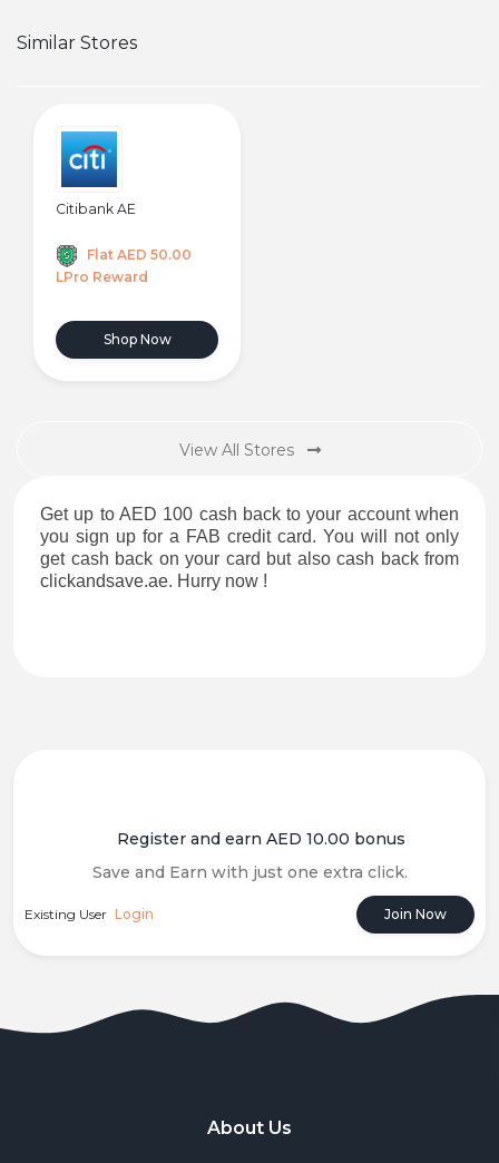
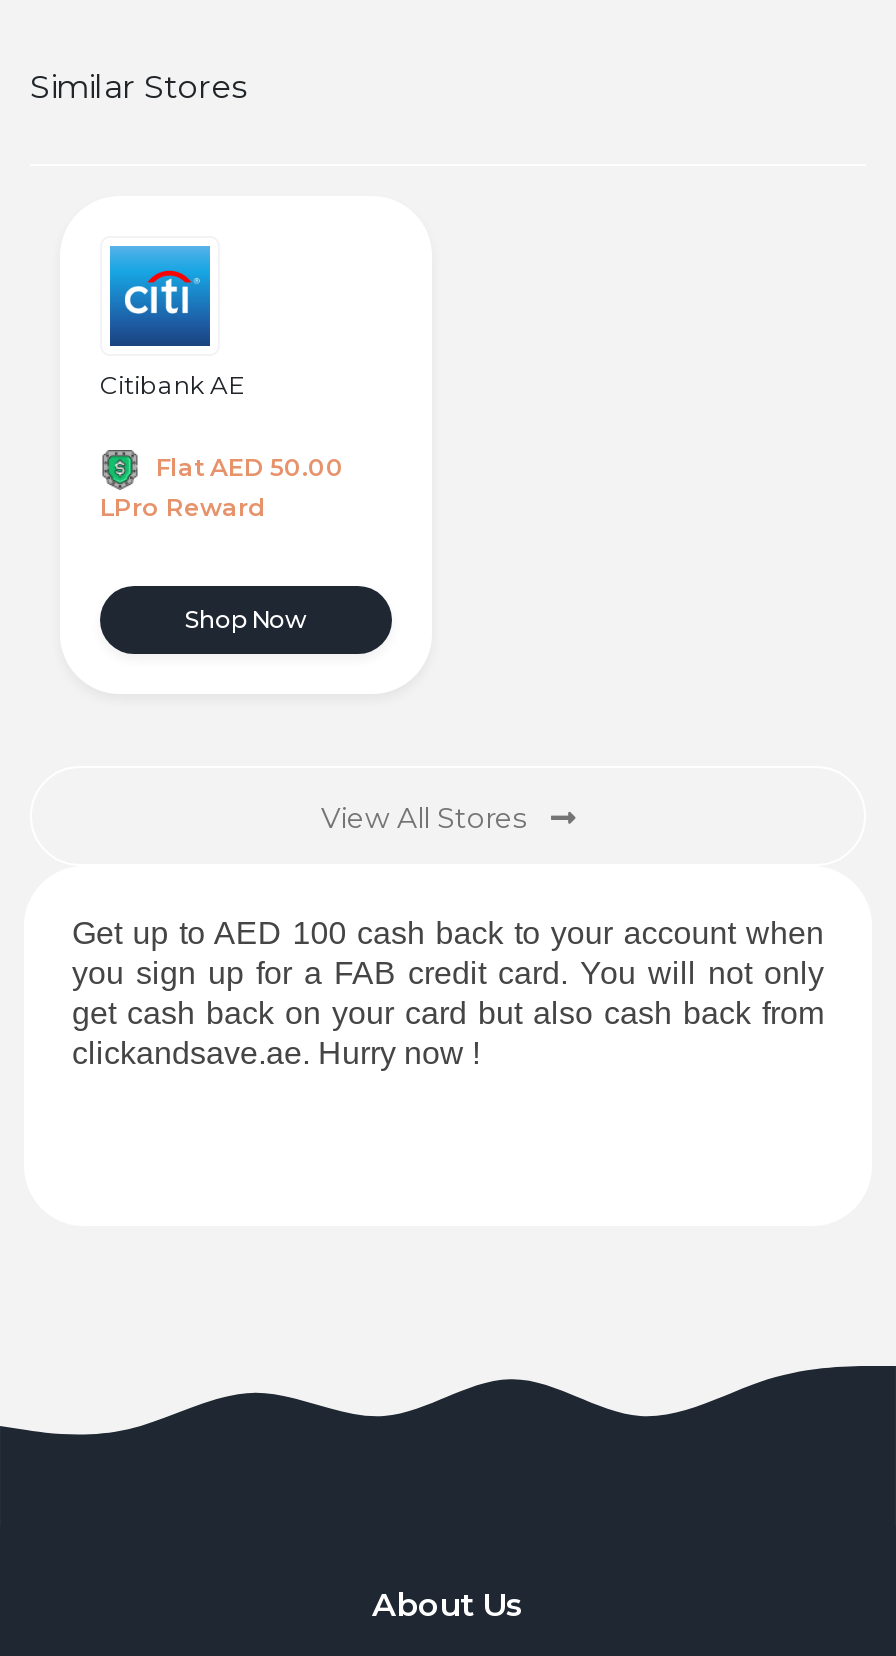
[25,829,447,923] Register and earn AED 10.00 bonus | Save and Earn with just one extra click. | Join Now | Existing User Login -> none

